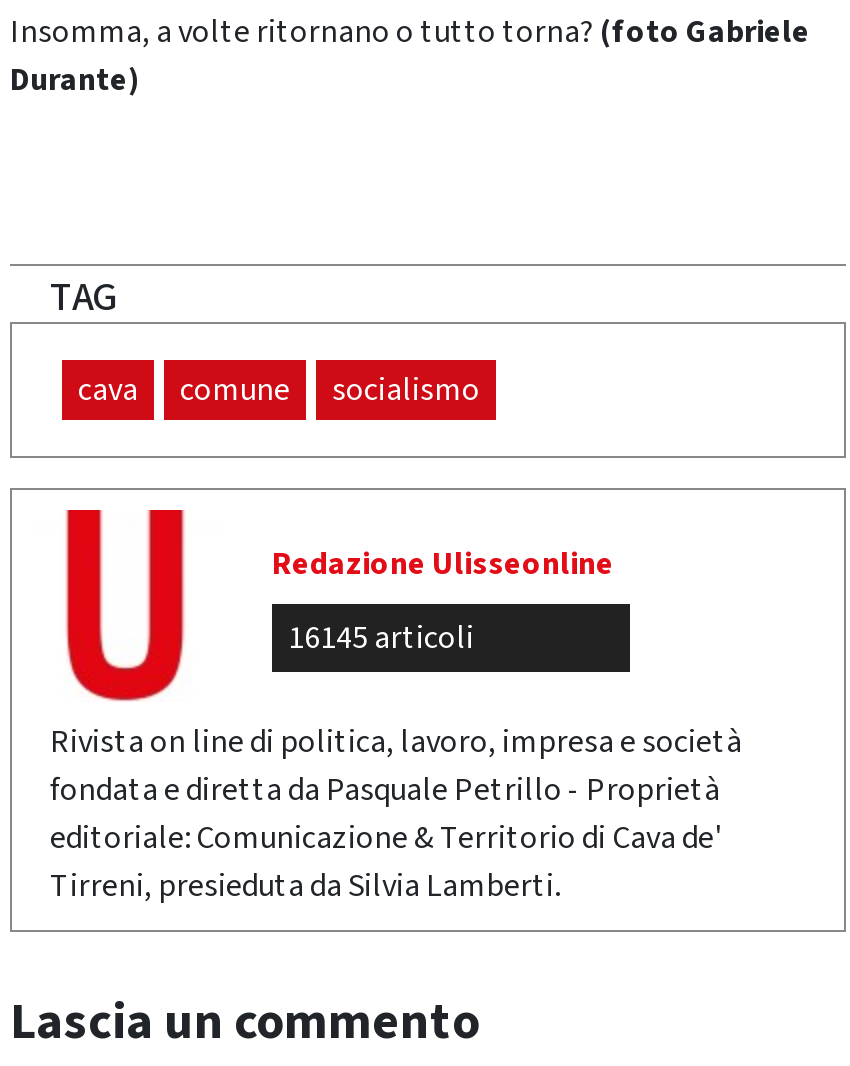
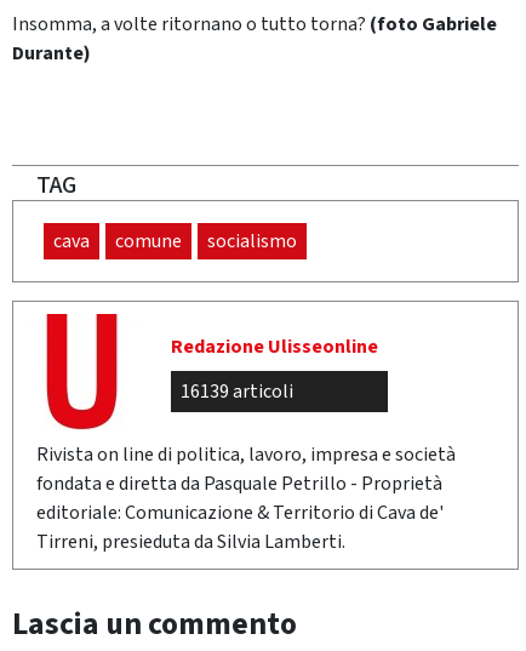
[288,616,474,660] 16145 articoli -> [181,378,293,405] 16139 articoli

